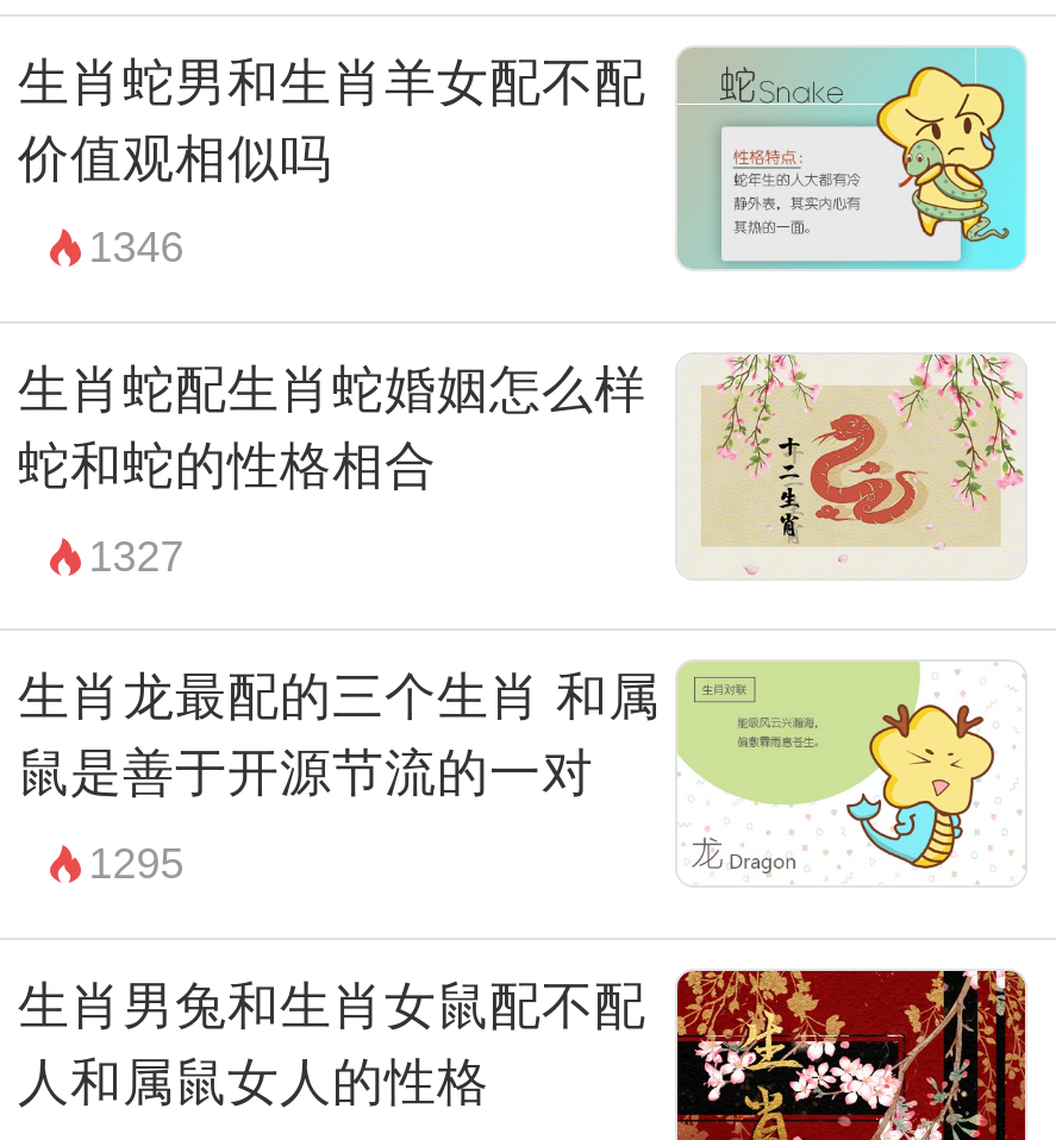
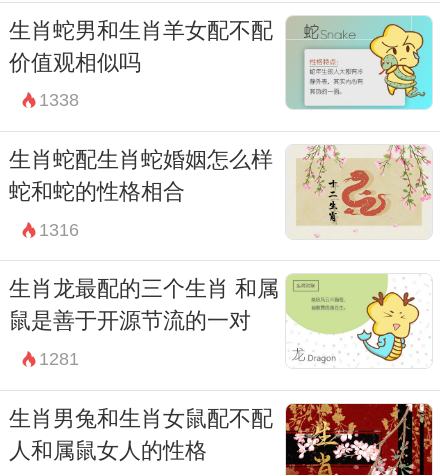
[89,224,184,272] 1346 -> [39,90,79,110] 1338
[89,532,184,580] 1327 -> [39,219,79,239] 1316
[89,840,184,887] 1295 -> [39,349,79,369] 1281

